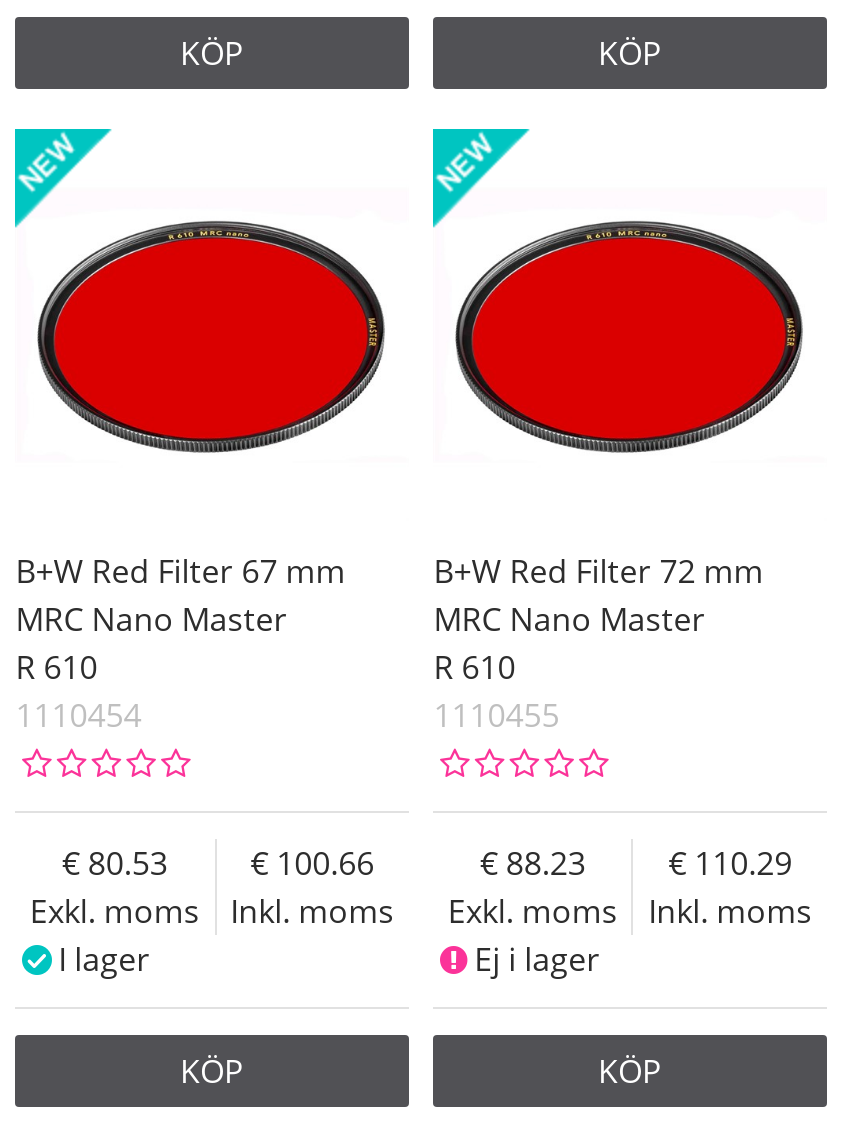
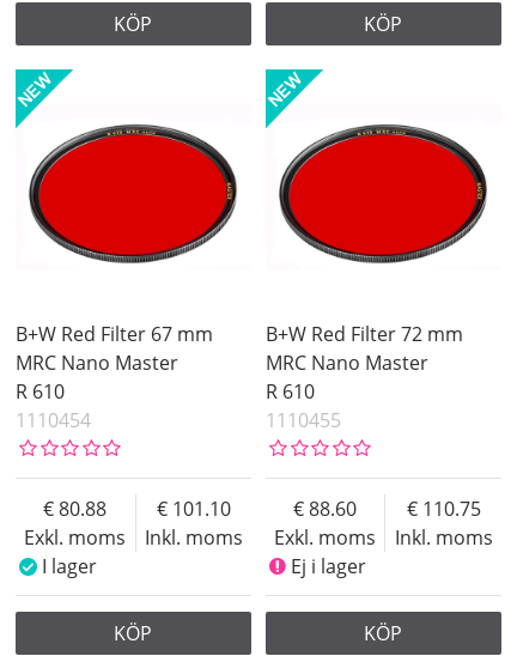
[88,841,168,885] 80.53 -> [59,495,107,522] 80.88
[276,841,374,885] 100.66 -> [172,495,230,522] 101.10
[506,841,586,885] 88.23 -> [309,495,357,522] 88.60
[694,841,792,885] 110.29 -> [422,495,481,522] 110.75

